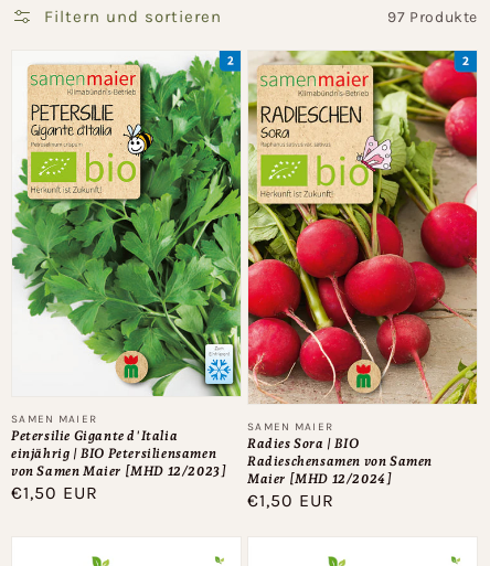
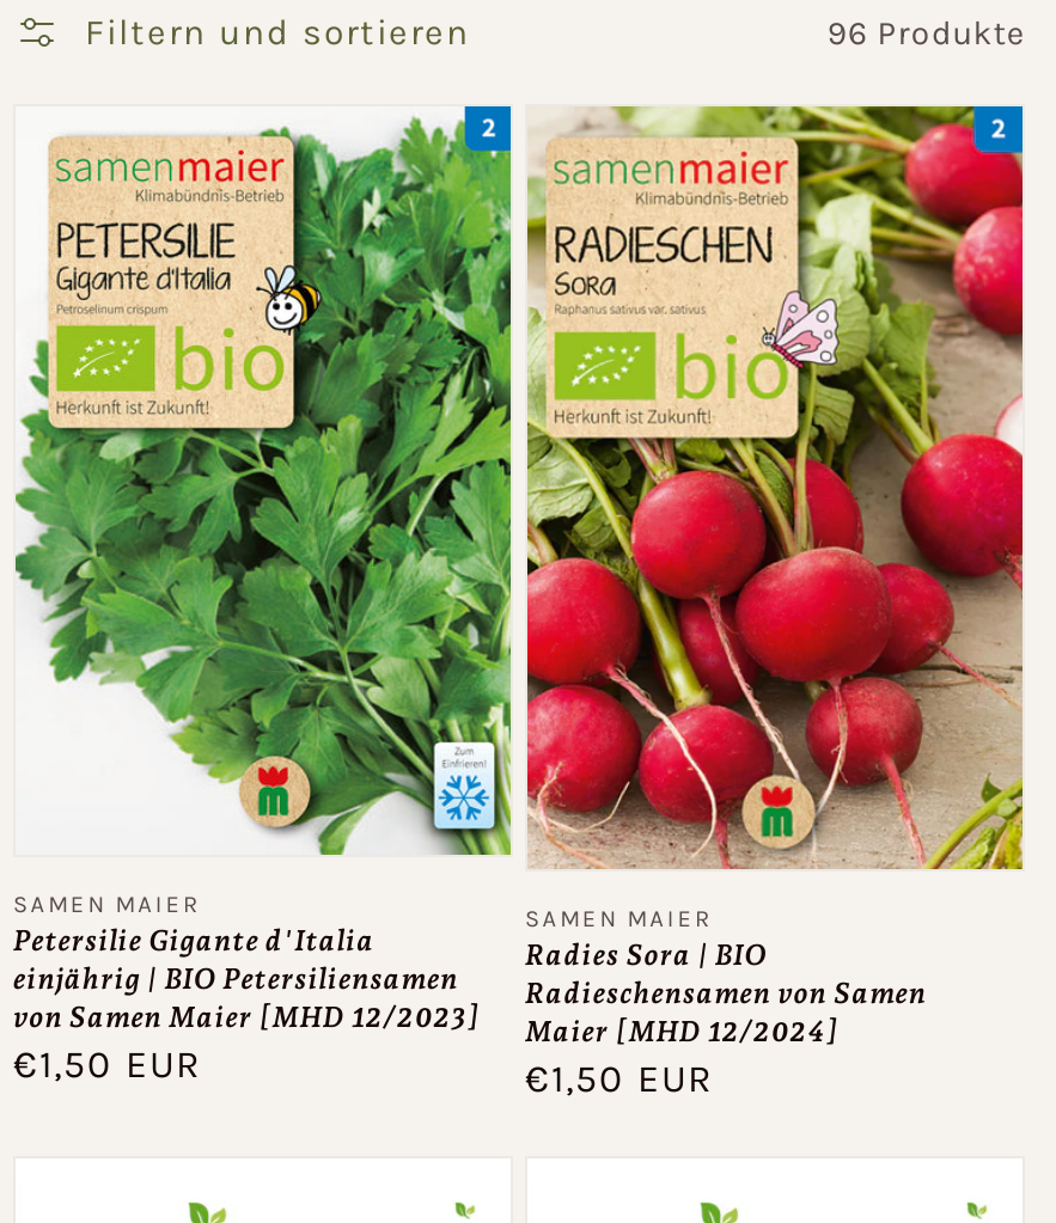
[388,7,478,26] 97 Produkte -> [827,12,1025,53] 96 Produkte

